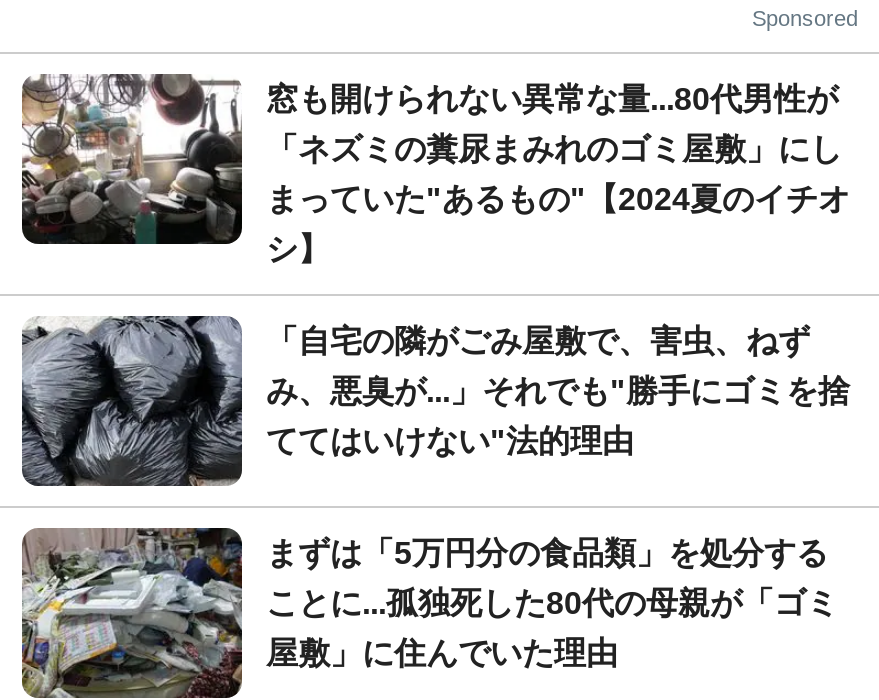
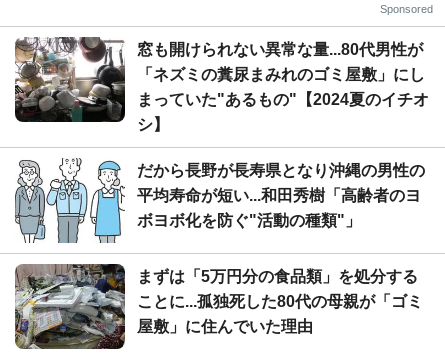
[20,314,810,488] [image] | 「自宅の隣がごみ屋敷で、害虫、ねず -> [15,158,425,244] [image] | だから長野が長寿県となり沖縄の男性の
[266,373,850,407] み、悪臭が...」それでも"勝手にゴミを捨 -> [137,186,421,203] 平均寿命が短い...和田秀樹「高齢者のヨ
[266,423,634,457] ててはいけない"法的理由 -> [137,211,361,228] ボヨボ化を防ぐ"活動の種類"」

